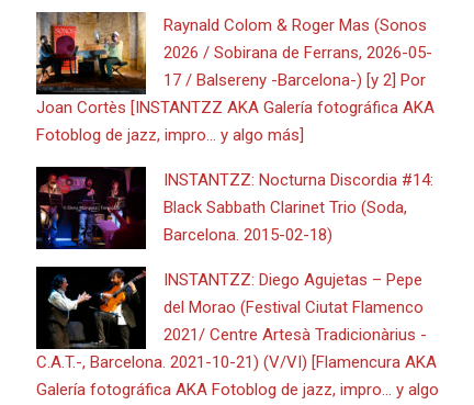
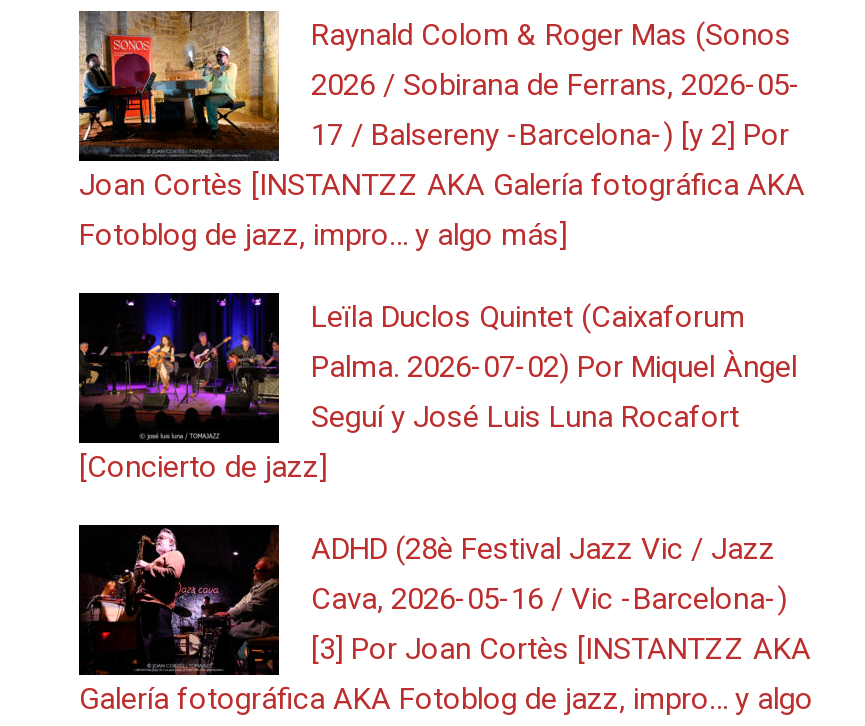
[36,167,433,245] [image] | INSTANTZZ: Nocturna Discordia #14: | Black Sabbath Clarinet Trio (Soda, | Barcelona. 2015-02-18) -> [79,293,797,486] [image] | Leïla Duclos Quintet (Caixaforum | Palma. 2026-07-02) Por Miquel Àngel | Seguí y José Luis Luna Rocafort | [Concierto de jazz]
[35,270,437,373] [image] | INSTANTZZ: Diego Agujetas – Pepe | del Morao (Festival Ciutat Flamenco | 2021/ Centre Artesà Tradicionàrius - | C.A.T.-, Barcelona. 2021-10-21) (V/VI) [Flamencura AKA -> [79,501,811,668] [image] | ADHD (28è Festival Jazz Vic / Jazz | Cava, 2026-05-16 / Vic -Barcelona-) | [3] Por Joan Cortès [INSTANTZZ AKA

